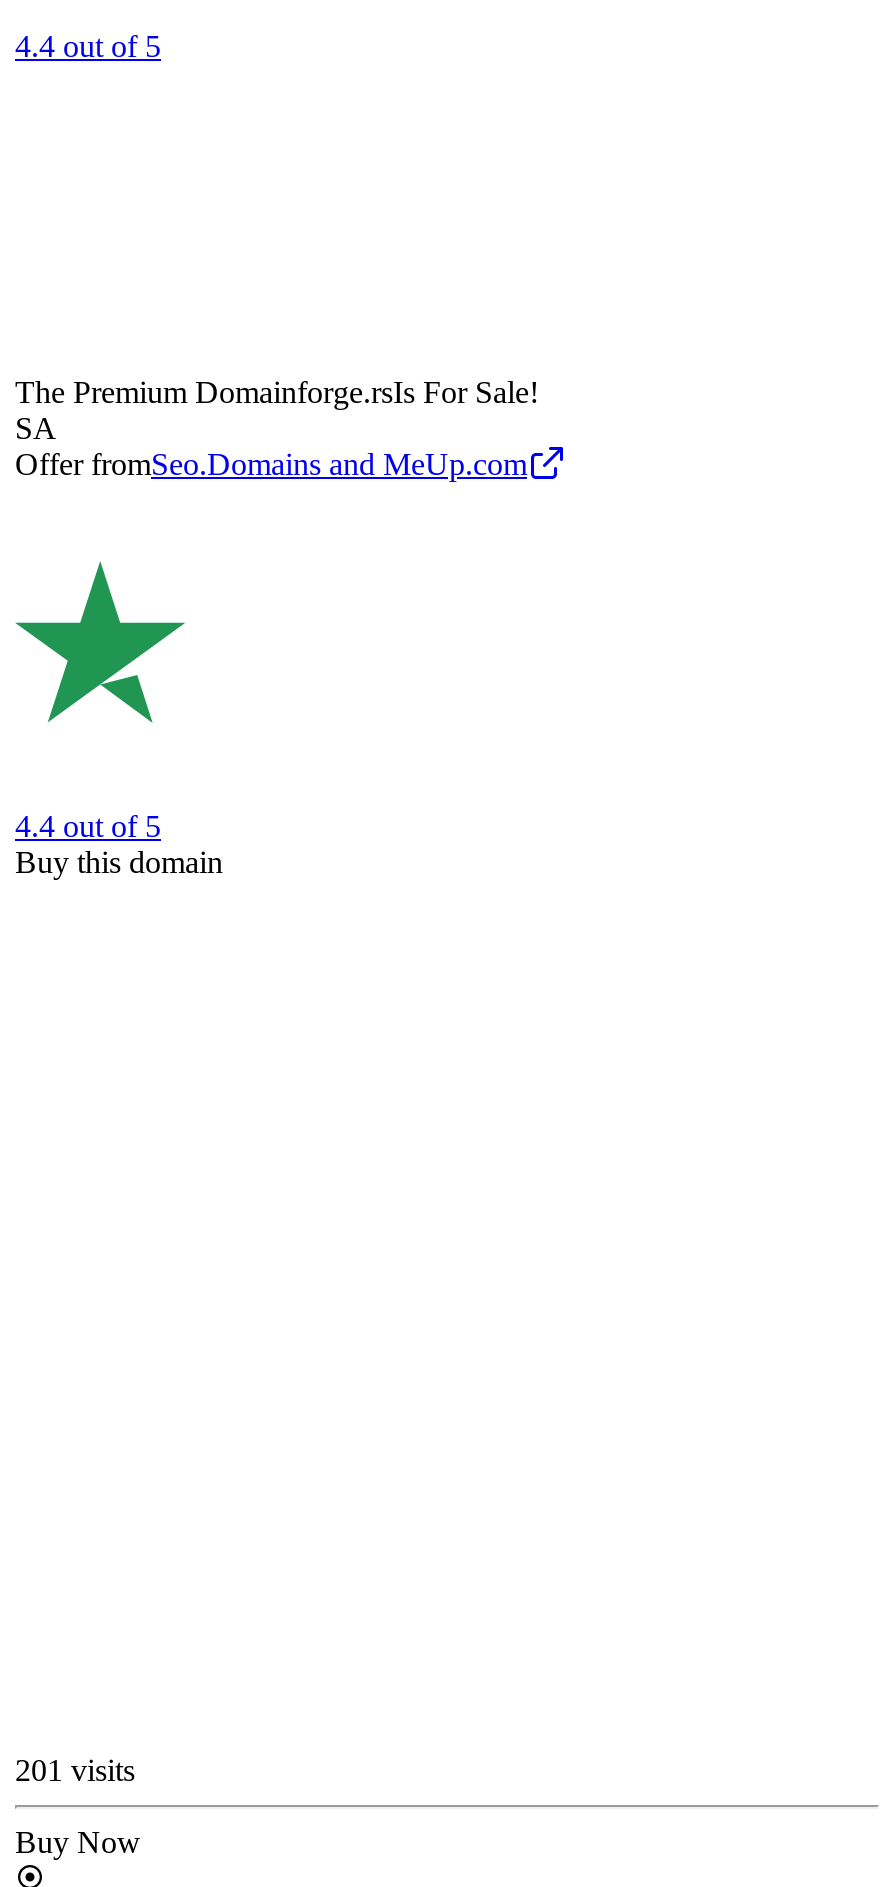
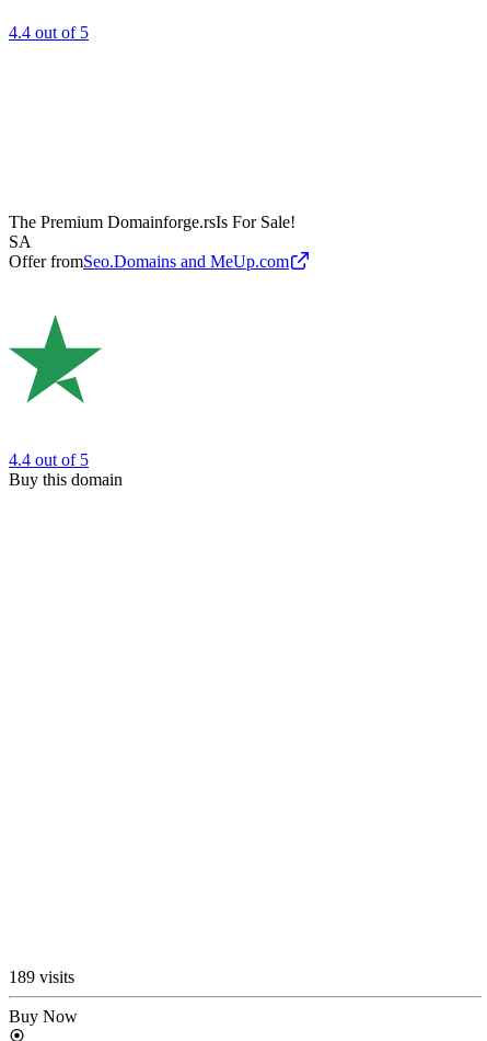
[15,1752,135,1786] 201 visits -> [9,967,74,986] 189 visits

